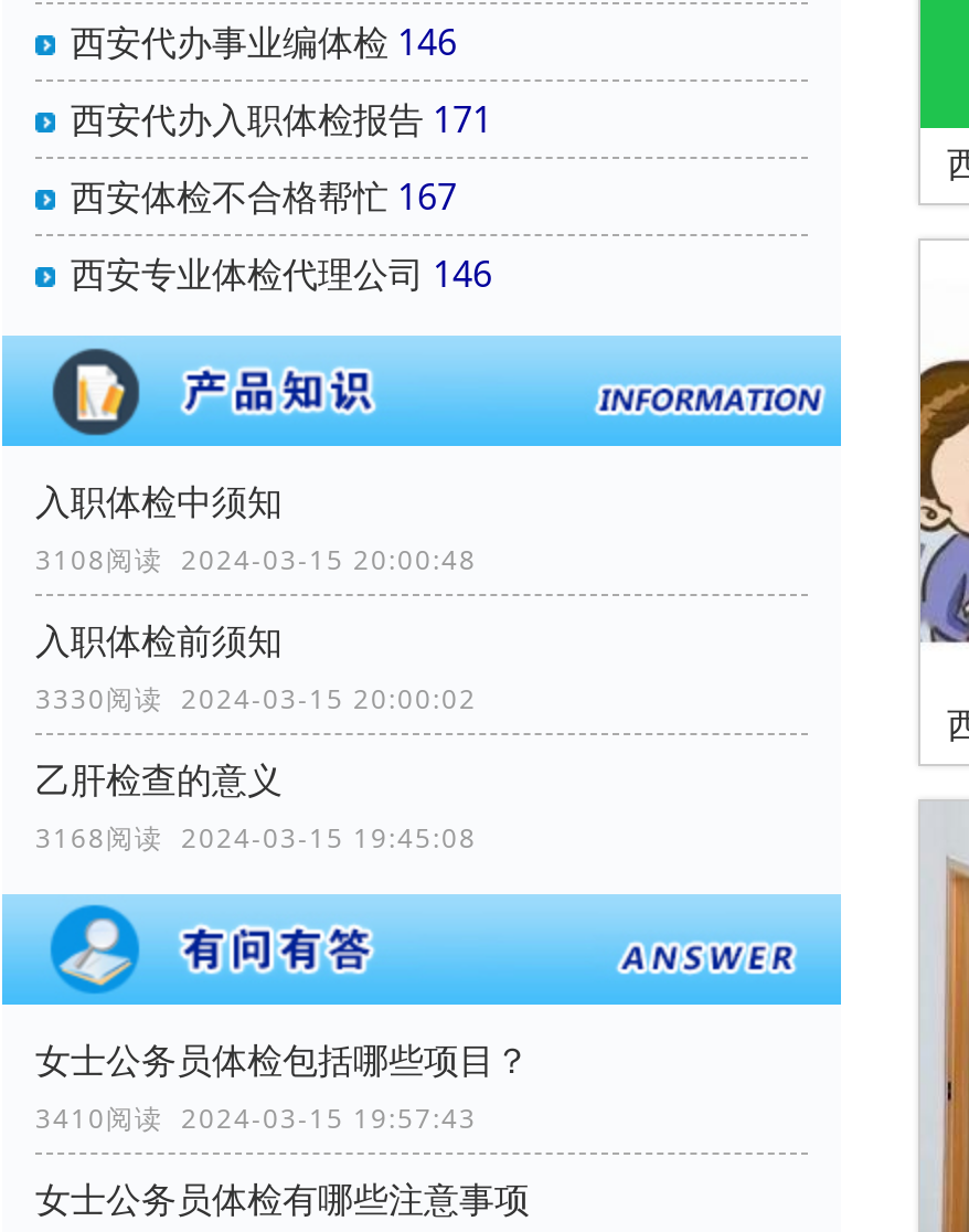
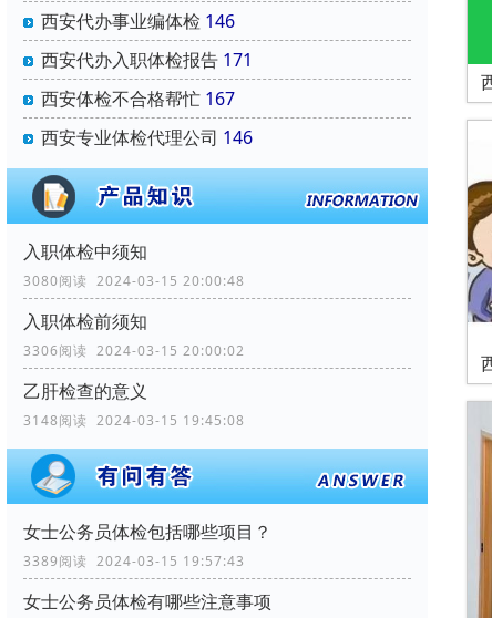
[35,542,477,579] 3108阅读 2024-03-15 20:00:48 -> [23,272,245,291] 3080阅读 2024-03-15 20:00:48
[35,681,477,718] 3330阅读 2024-03-15 20:00:02 -> [23,342,245,360] 3306阅读 2024-03-15 20:00:02
[35,820,477,858] 3168阅读 2024-03-15 19:45:08 -> [23,411,245,430] 3148阅读 2024-03-15 19:45:08
[35,1100,477,1138] 3410阅读 2024-03-15 19:57:43 -> [23,552,245,571] 3389阅读 2024-03-15 19:57:43

